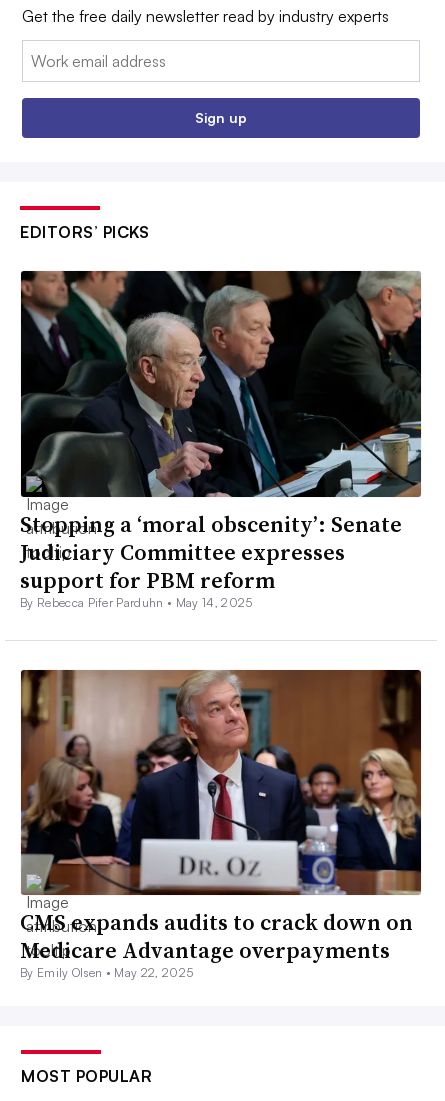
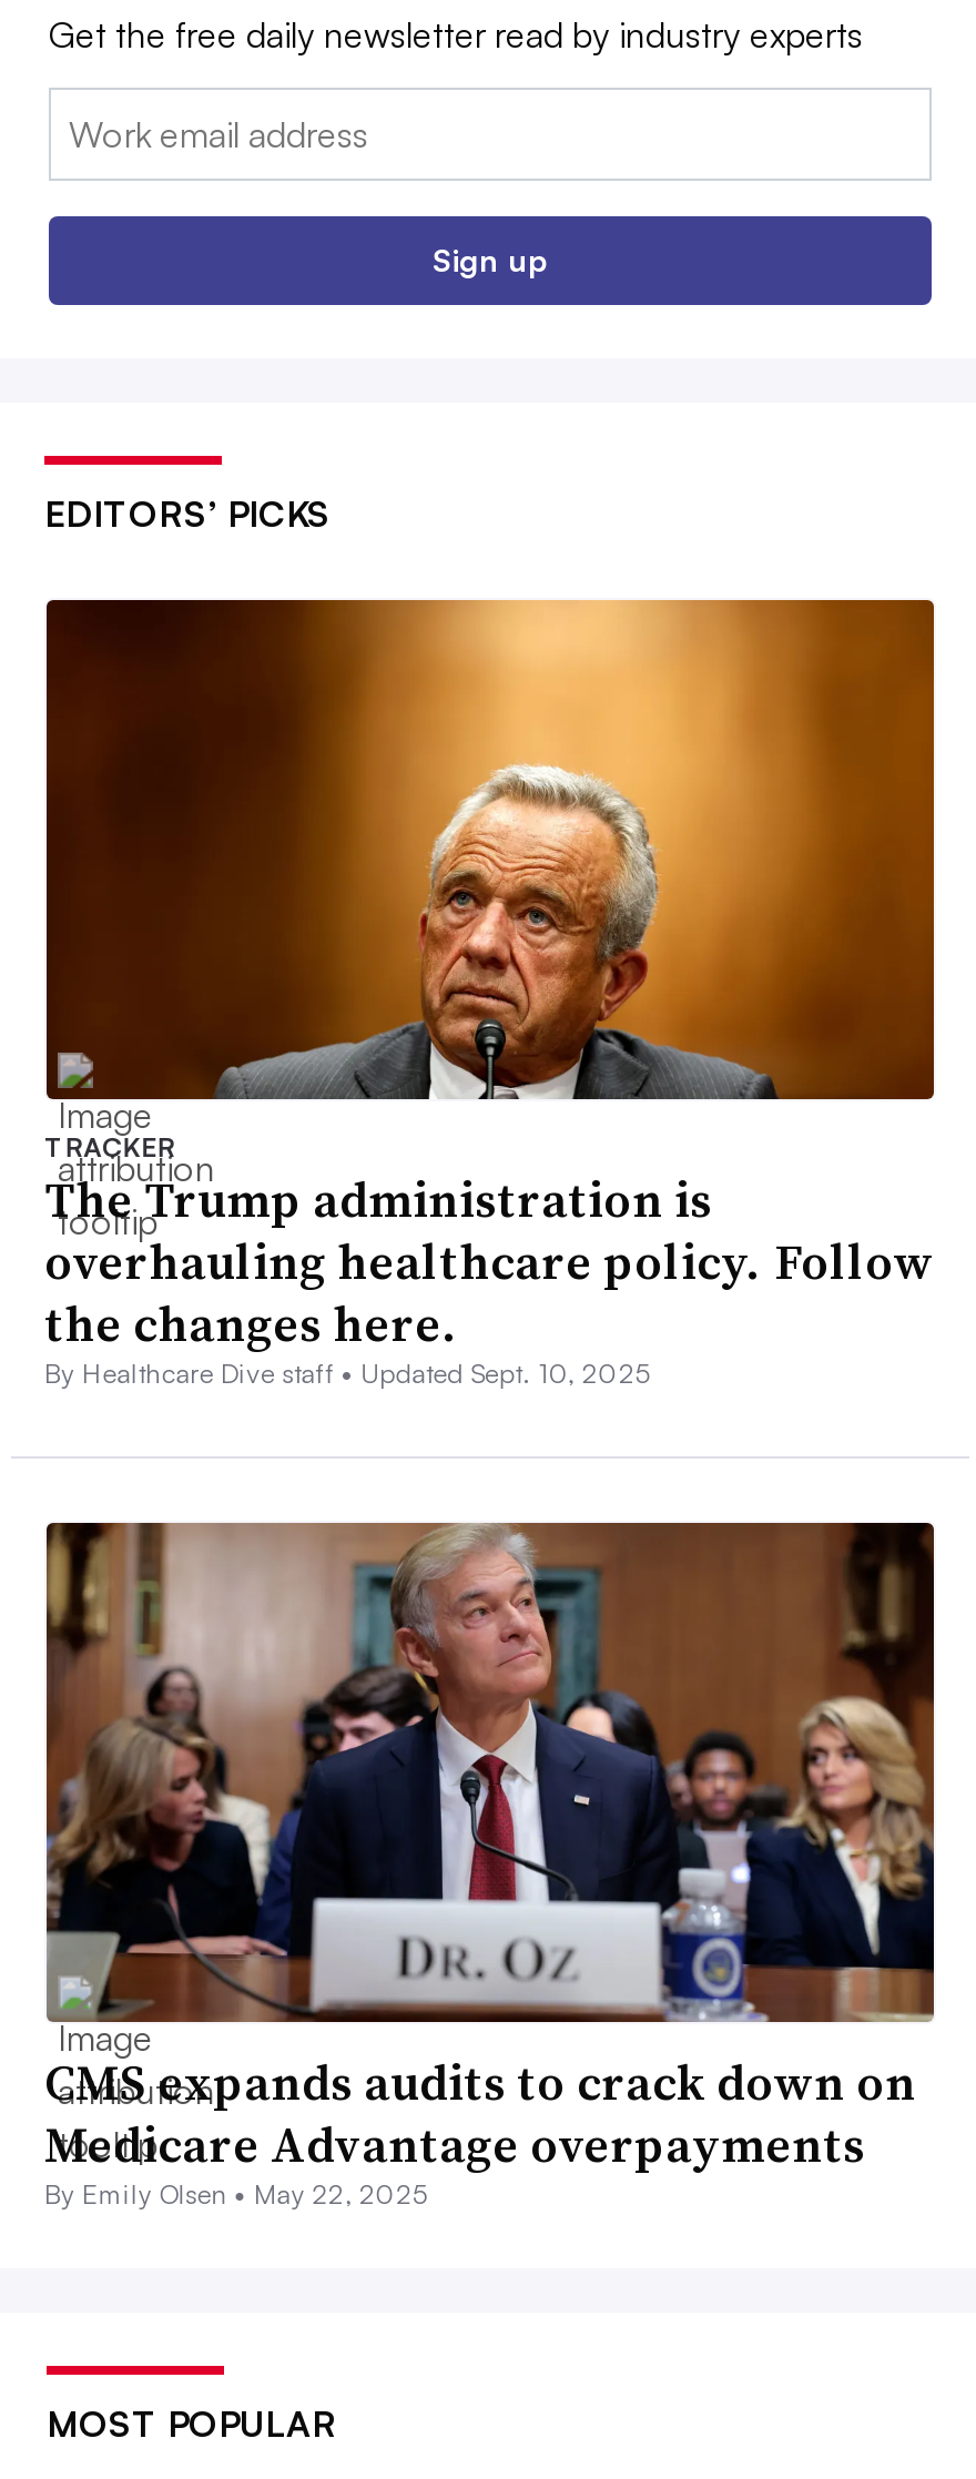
[20,270,422,610] [image] | Stopping a ‘moral obscenity’: Senate | Judiciary Committee expresses | support for PBM reform | By Rebecca Pifer Parduhn • May 14, 2025 -> [44,598,936,1391] [image] | TRACKER | The Trump administration is | overhauling healthcare policy. Follow | the changes here. | By Healthcare Dive staff • Updated Sept. 10, 2025

